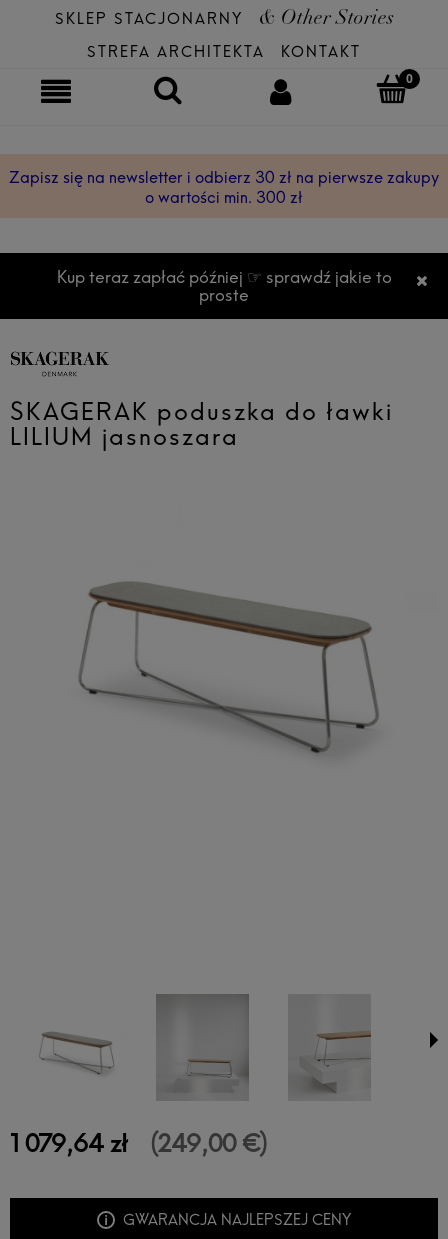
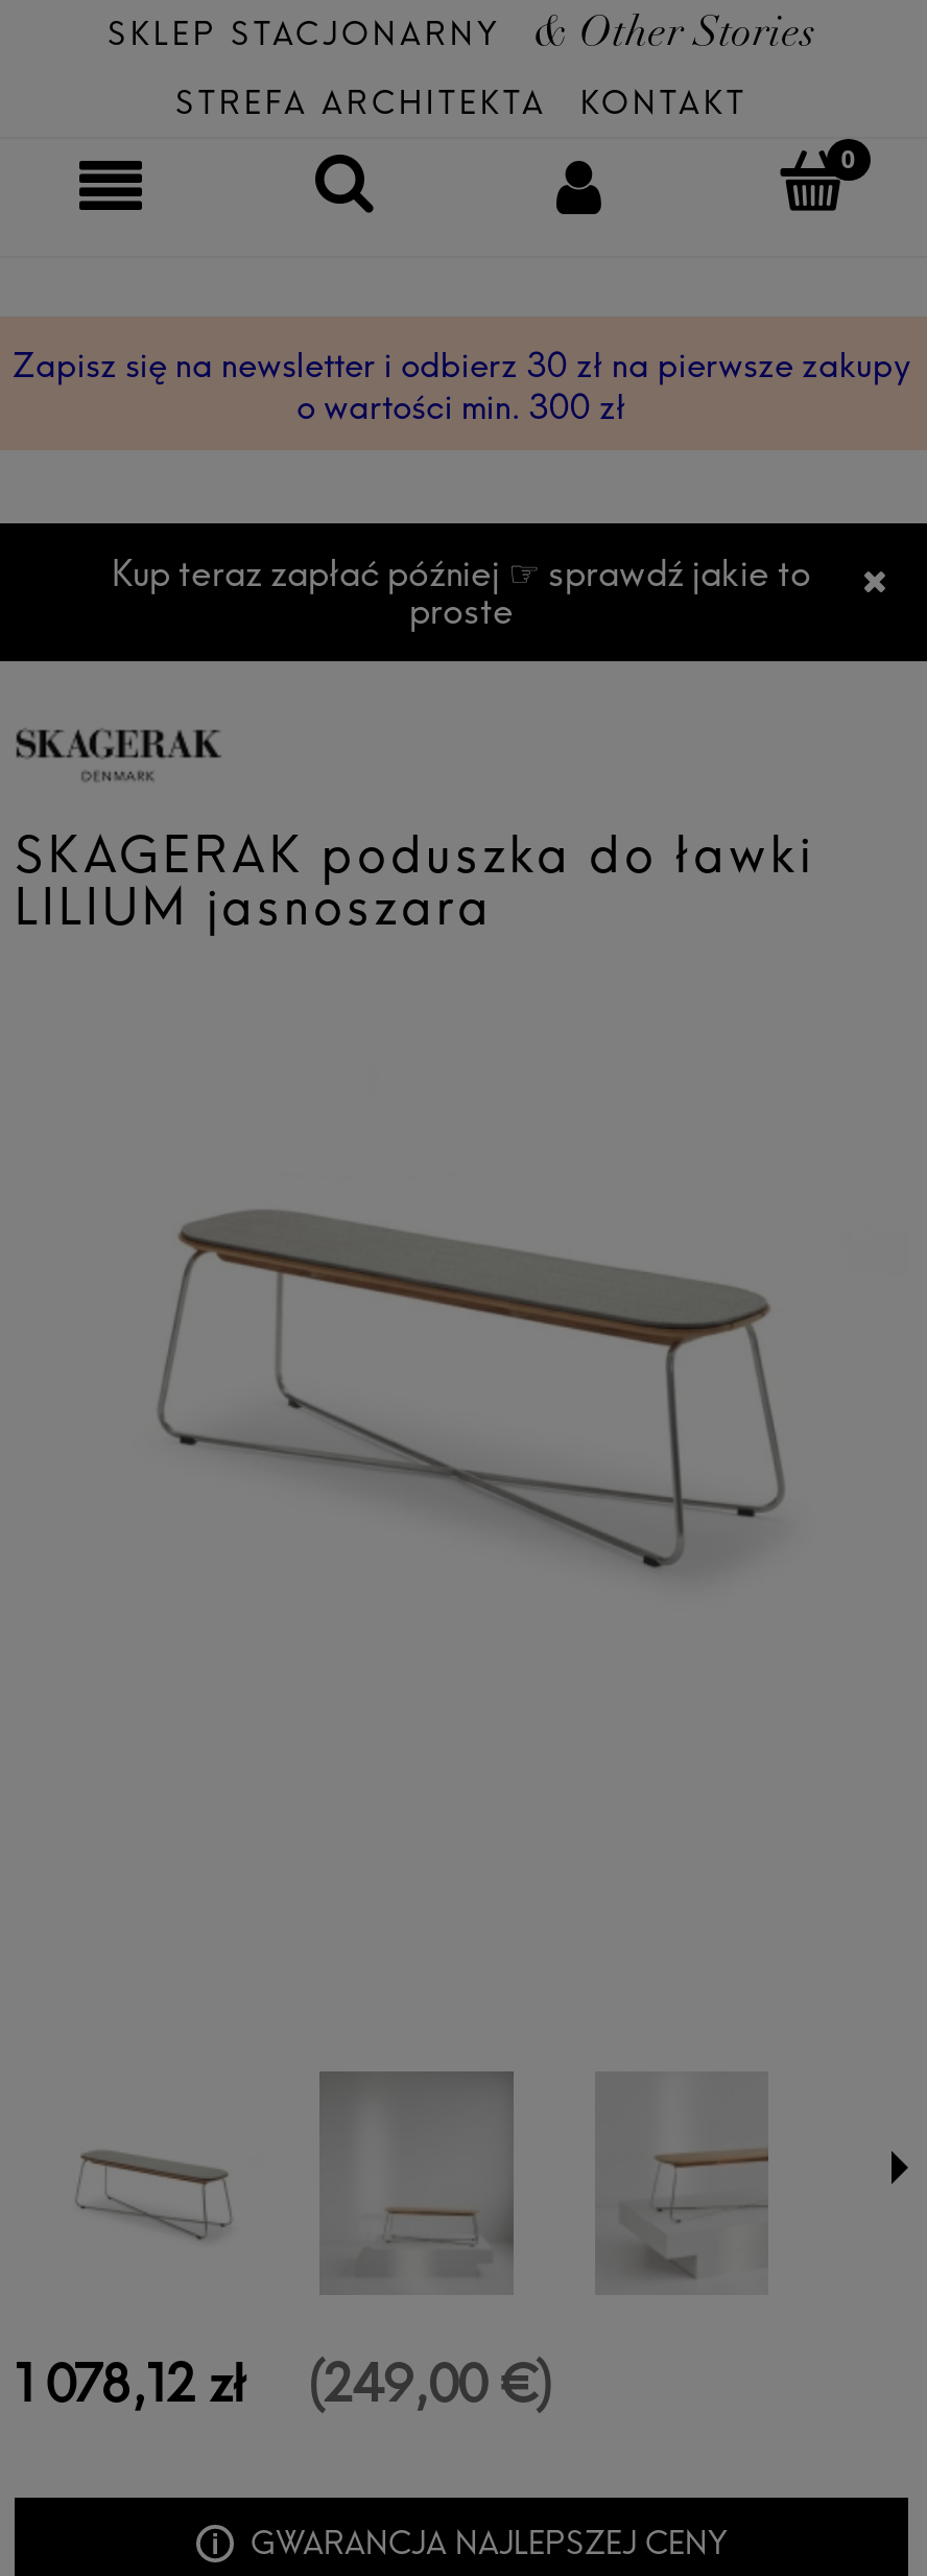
[10,1128,266,1158] 1 079,64 zł (249,00 €) -> [15,2351,550,2414] 1 078,12 zł (249,00 €)

